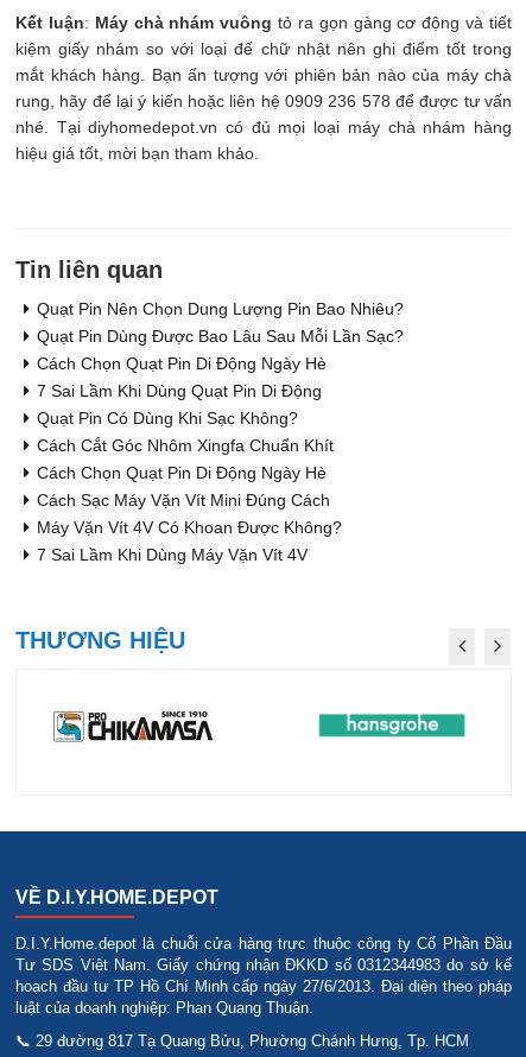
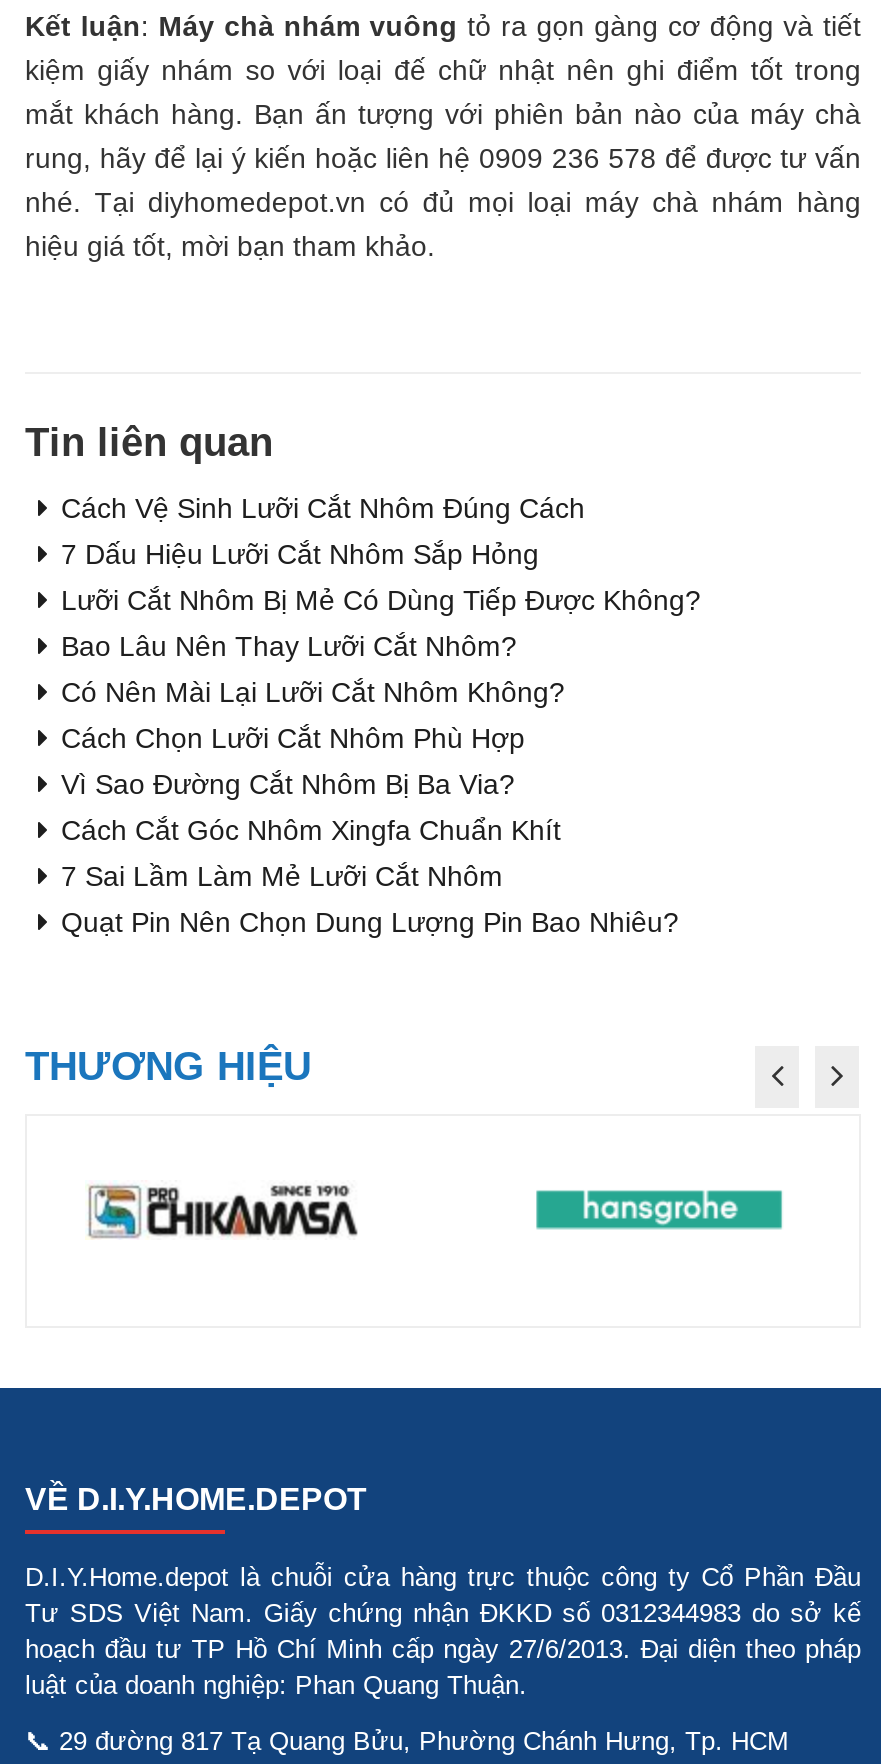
none -> [61,491,701,891] Cách Vệ Sinh Lưỡi Cắt Nhôm Đúng Cách | 7 Dấu Hiệu Lưỡi Cắt Nhôm Sắp Hỏng | Lưỡi Cắt Nhôm Bị Mẻ Có Dùng Tiếp Được Không? | Bao Lâu Nên Thay Lưỡi Cắt Nhôm? | Có Nên Mài Lại Lưỡi Cắt Nhôm Không? | Cách Chọn Lưỡi Cắt Nhôm Phù Hợp | Vì Sao Đường Cắt Nhôm Bị Ba Via? | 7 Sai Lầm Làm Mẻ Lưỡi Cắt Nhôm
moved [37,299,404,318] -> [61,905,679,937]: Quạt Pin Nên Chọn Dung Lượng Pin Bao Nhiêu?
[37,326,404,564] Quạt Pin Dùng Được Bao Lâu Sau Mỗi Lần Sạc? | Cách Chọn Quạt Pin Di Động Ngày Hè | 7 Sai Lầm Khi Dùng Quạt Pin Di Động | Quạt Pin Có Dùng Khi Sạc Không? | Cách Chọn Quạt Pin Di Động Ngày Hè | Cách Sạc Máy Vặn Vít Mini Đúng Cách | Máy Vặn Vít 4V Có Khoan Được Không? | 7 Sai Lầm Khi Dùng Máy Vặn Vít 4V -> none
moved [37,435,334,454] -> [61,813,561,845]: Cách Cắt Góc Nhôm Xingfa Chuẩn Khít

